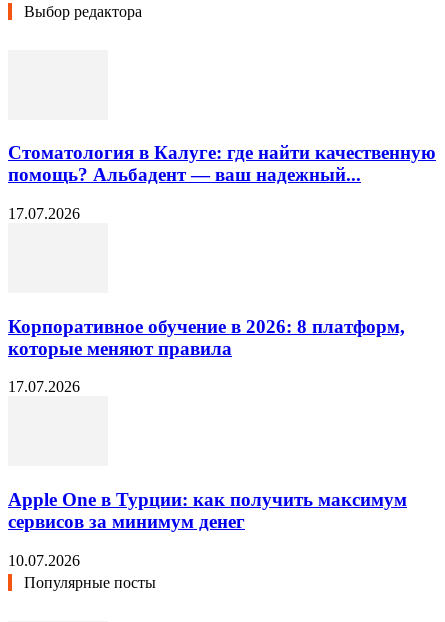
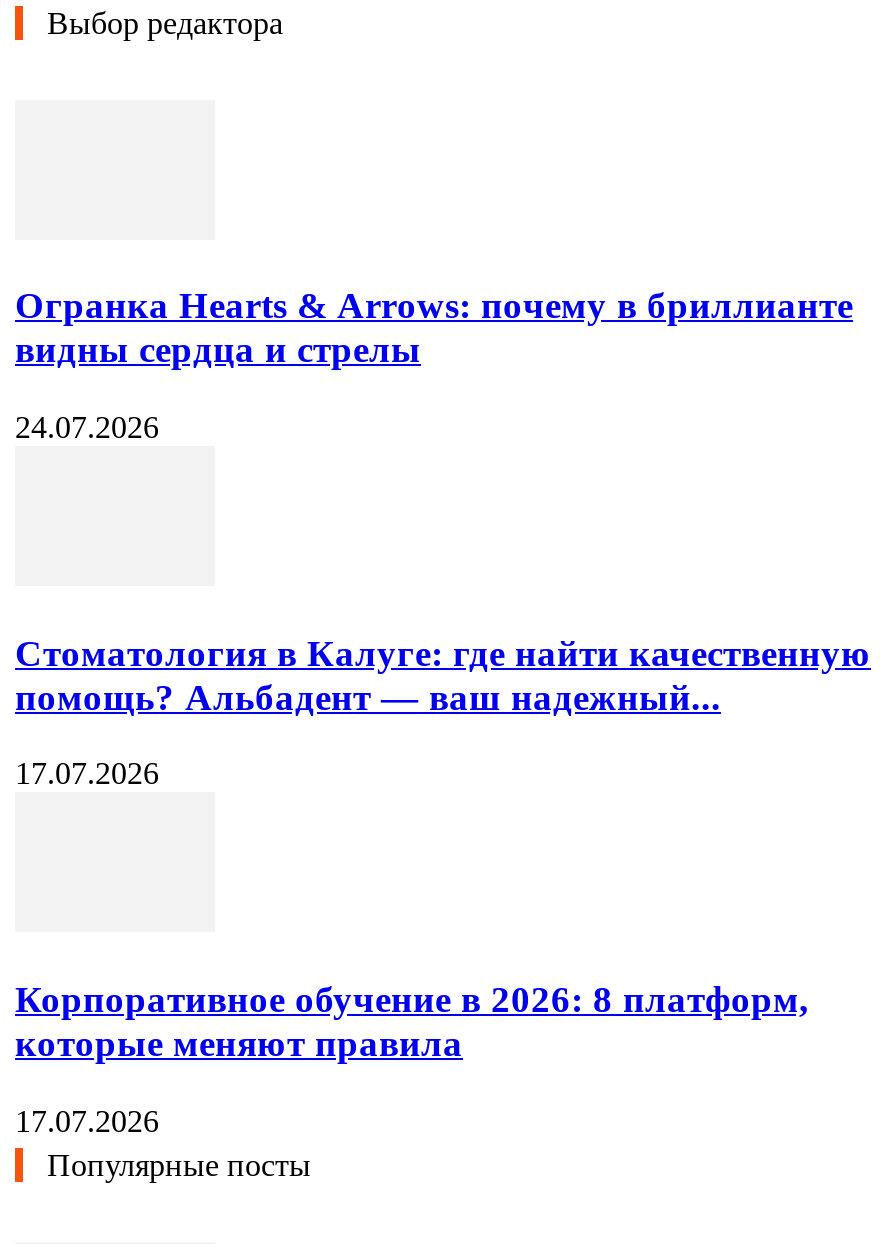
none -> [15,285,853,444] Огранка Hearts & Arrows: почему в бриллианте | видны сердца и стрелы | 24.07.2026
moved [8,142,436,395] -> [15,631,871,1138]: Стоматология в Калуге: где найти качественную | помощь? Альбадент — ваш надежный... | 17.07.2026 | Корпоративное обучение в 2026: 8 платформ, | которые меняют правила | 17.07.2026
[8,489,407,569] Apple One в Турции: как получить максимум | сервисов за минимум денег | 10.07.2026 -> none

